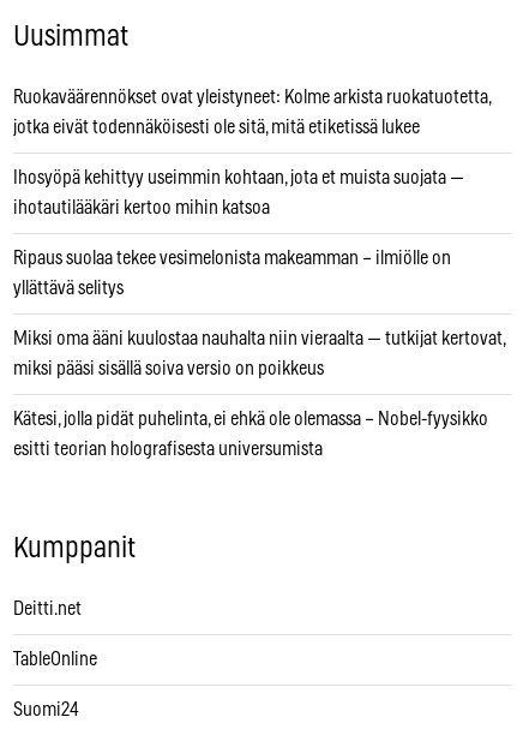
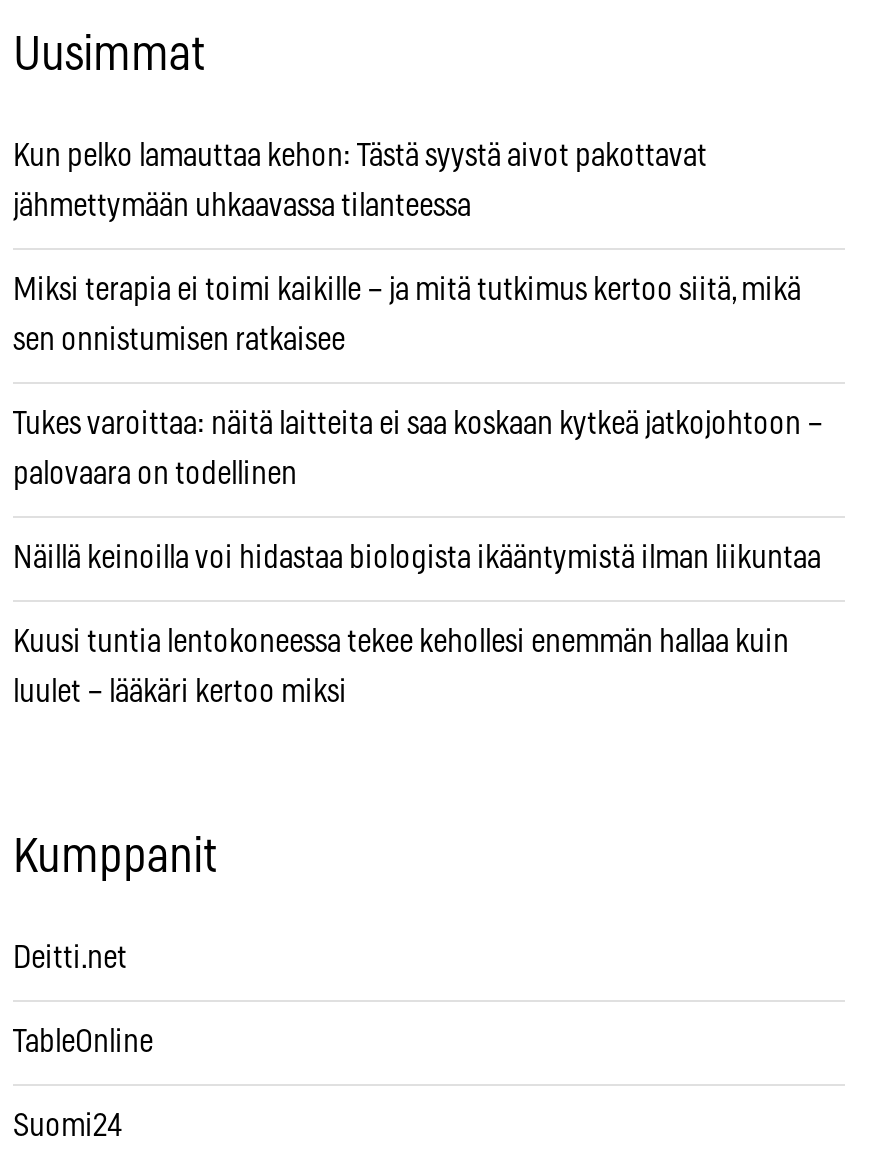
[13,87,505,458] Ruokaväärennökset ovat yleistyneet: Kolme arkista ruokatuotetta, | jotka eivät todennäköisesti ole sitä, mitä etiketissä lukee | Ihosyöpä kehittyy useimmin kohtaan, jota et muista suojata — | ihotautilääkäri kertoo mihin katsoa | Ripaus suolaa tekee vesimelonista makeamman – ilmiölle on | yllättävä selitys | Miksi oma ääni kuulostaa nauhalta niin vieraalta — tutkijat kertovat, | miksi pääsi sisällä soiva versio on poikkeus | Kätesi, jolla pidät puhelinta, ei ehkä ole olemassa – Nobel-fyysikko | esitti teorian holografisesta universumista -> [13,139,823,707] Kun pelko lamauttaa kehon: Tästä syystä aivot pakottavat | jähmettymään uhkaavassa tilanteessa | Miksi terapia ei toimi kaikille – ja mitä tutkimus kertoo siitä, mikä | sen onnistumisen ratkaisee | Tukes varoittaa: näitä laitteita ei saa koskaan kytkeä jatkojohtoon – | palovaara on todellinen | Näillä keinoilla voi hidastaa biologista ikääntymistä ilman liikuntaa | Kuusi tuntia lentokoneessa tekee kehollesi enemmän hallaa kuin | luulet – lääkäri kertoo miksi

